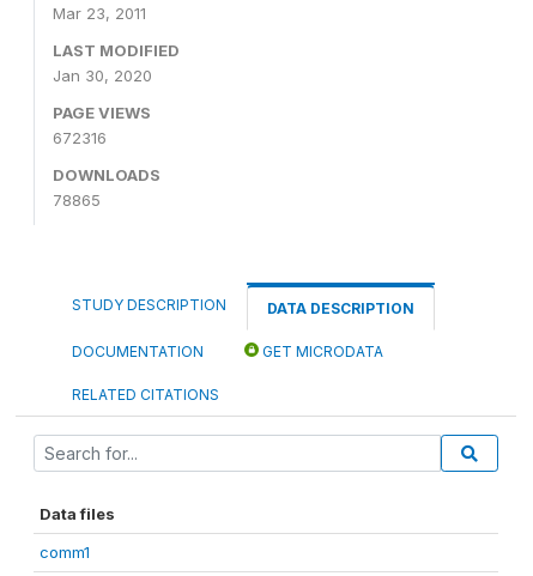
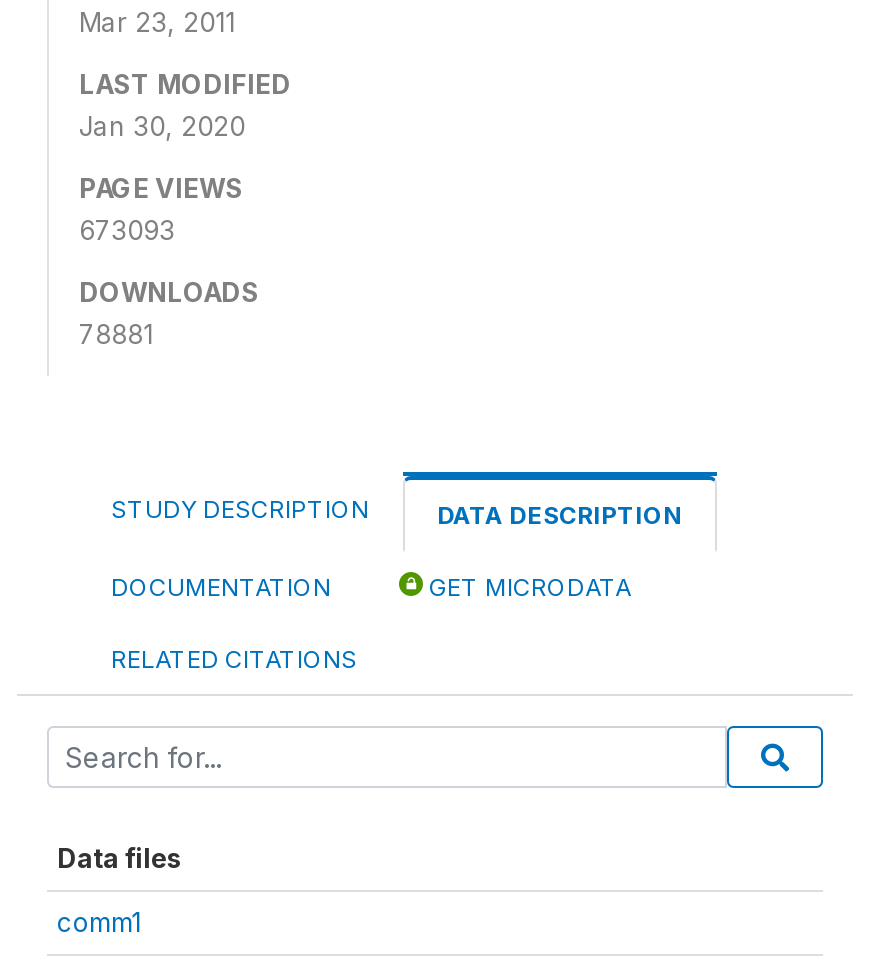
[53,128,107,147] 672316 -> [79,214,175,246] 673093
[53,190,101,210] 78865 -> [79,318,153,350] 78881

